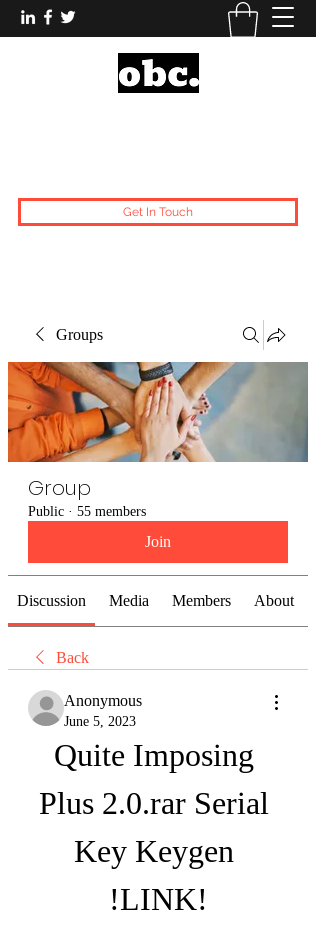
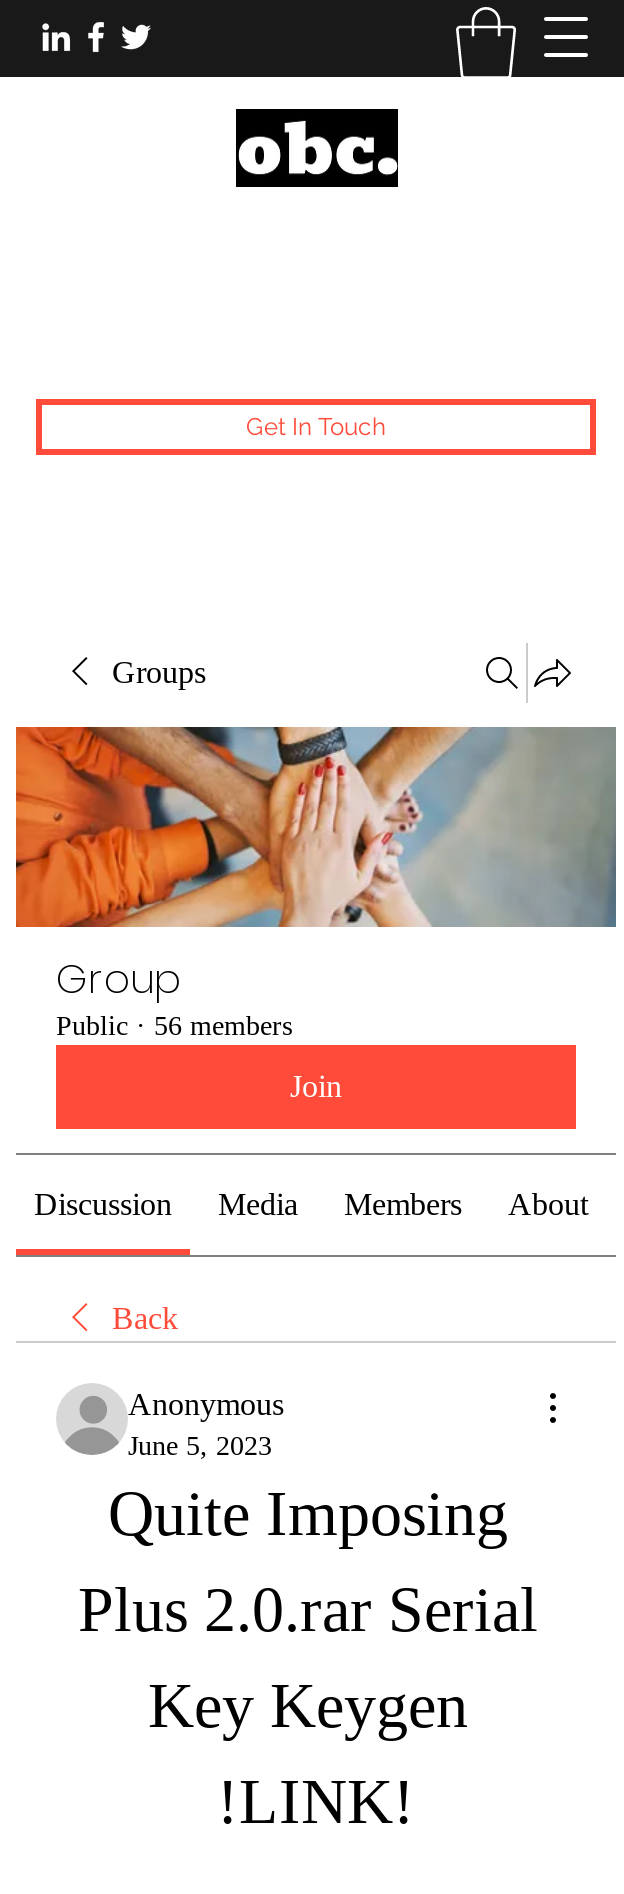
[28,504,146,519] Public · 55 members -> [56,1010,292,1040] Public · 56 members

